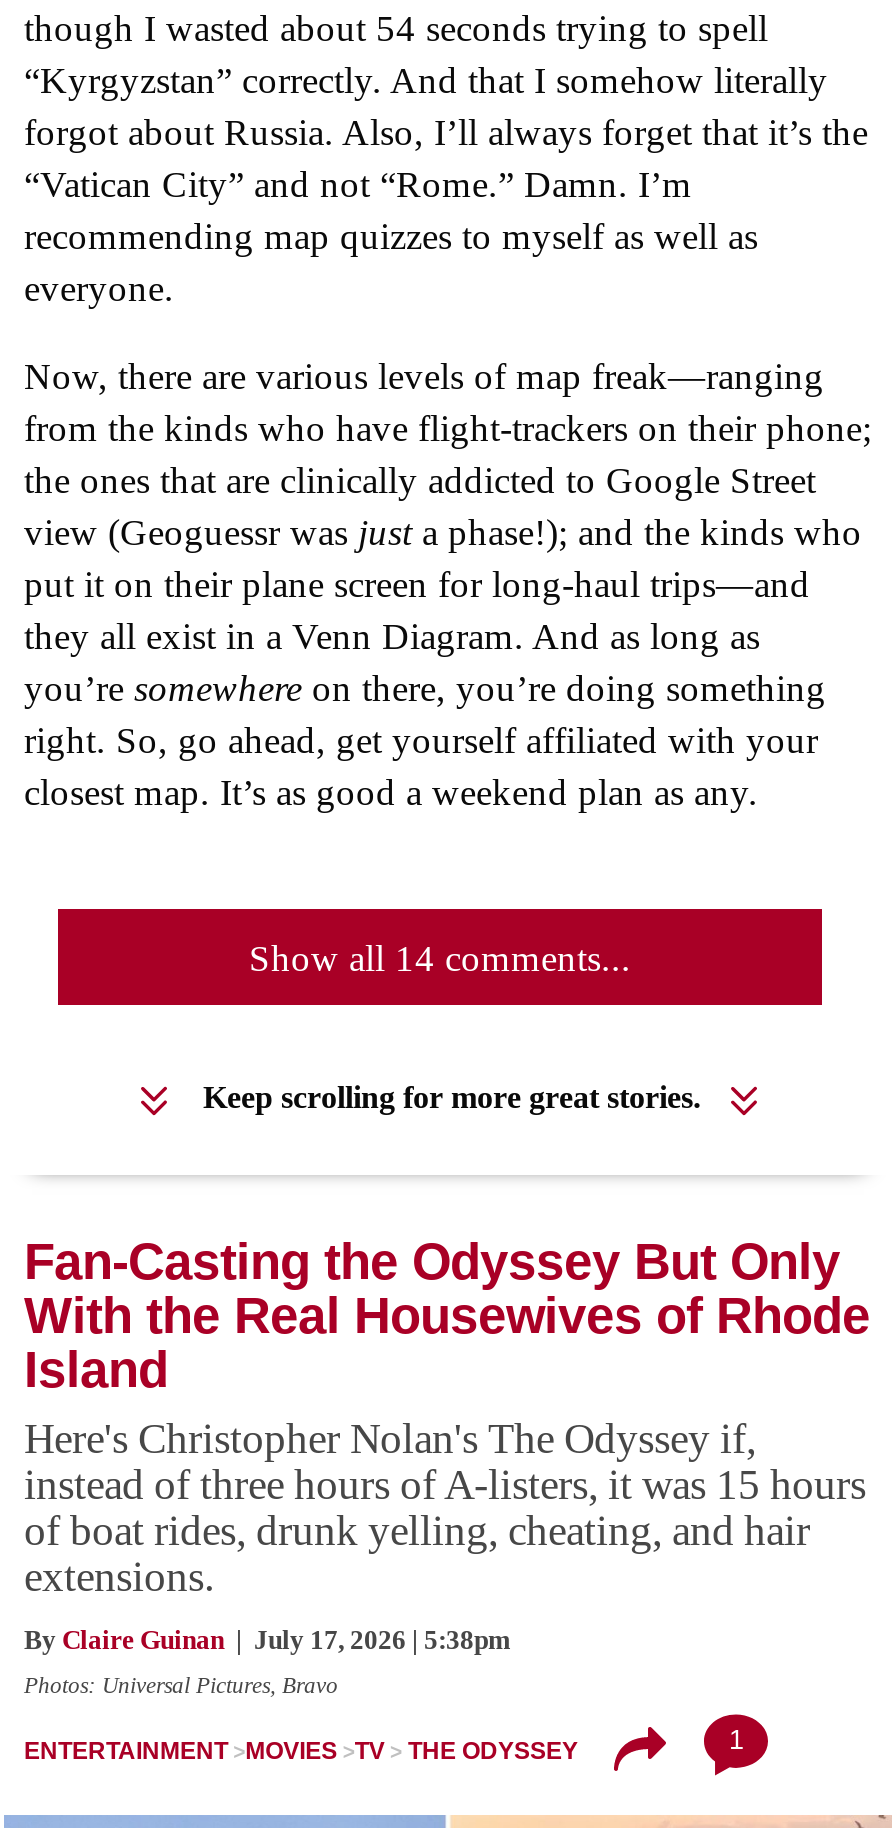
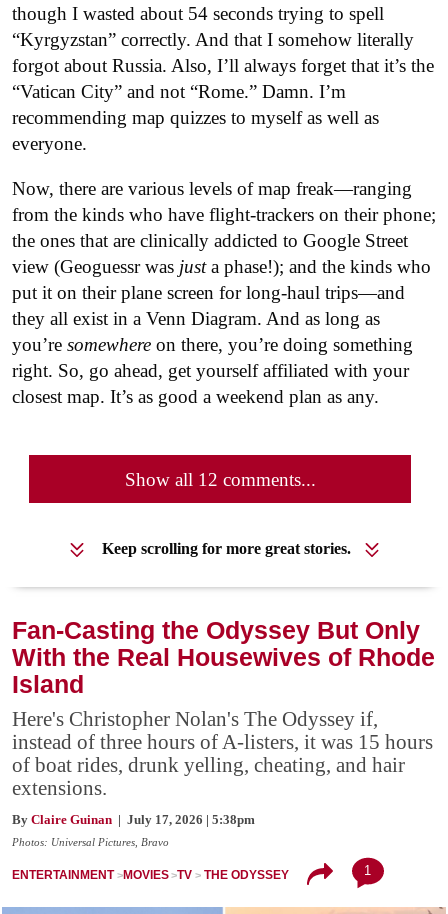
[249,938,631,980] Show all 14 comments... -> [124,469,315,490] Show all 12 comments...

